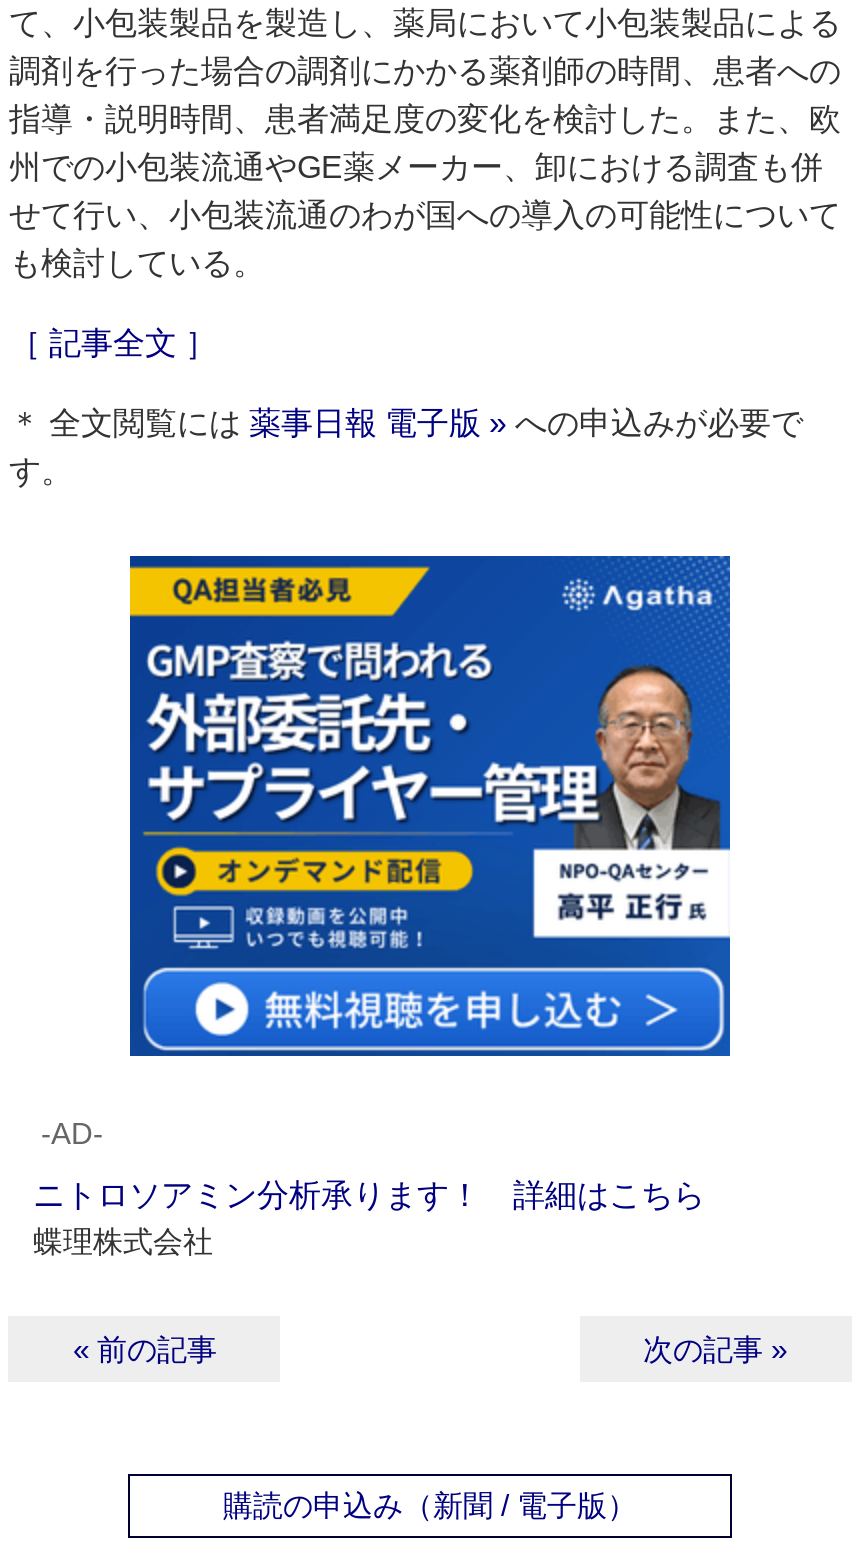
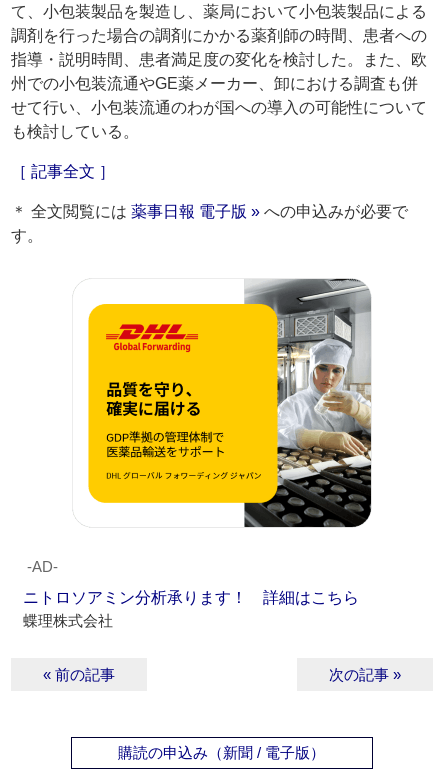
[128,554,732,1058] [image] -> [72,278,372,528] [image]

